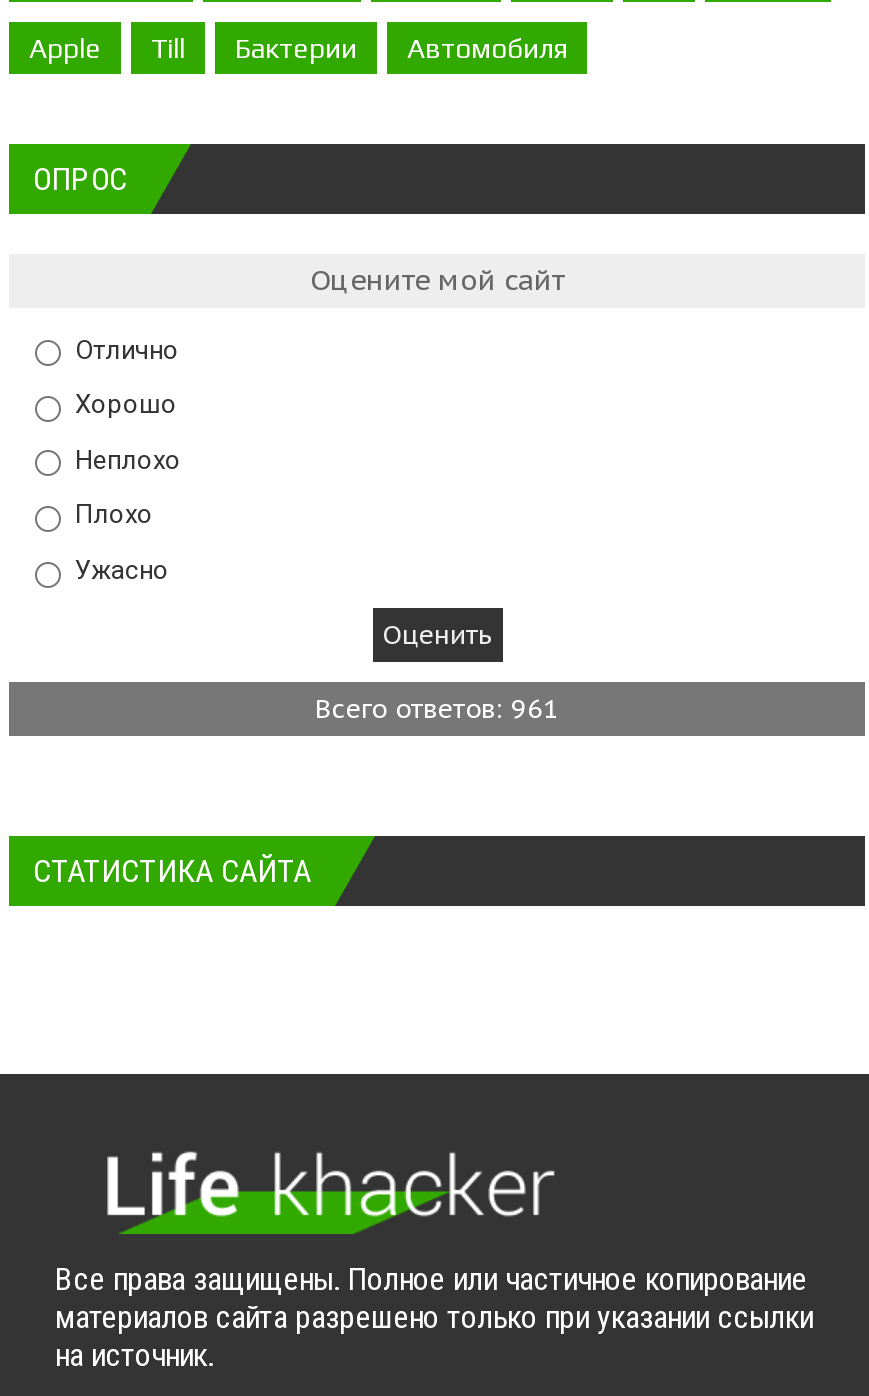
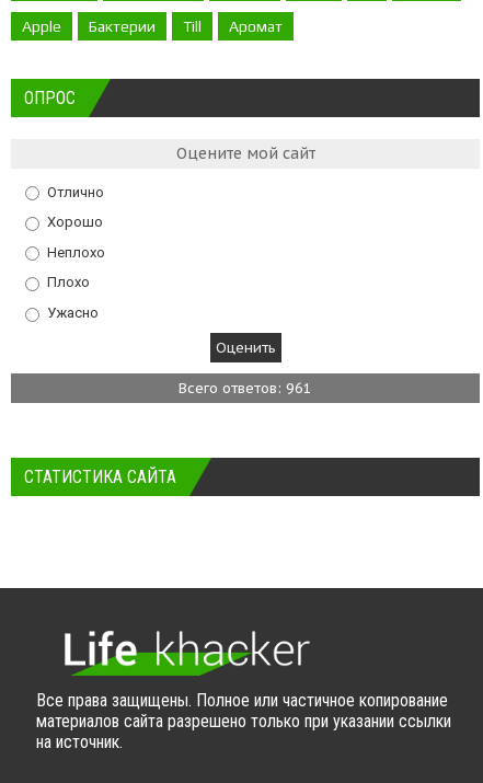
[151,31,185,63] Till -> none
[407,31,567,63] Автомобиля -> [183,17,283,35] Till | Аромат

